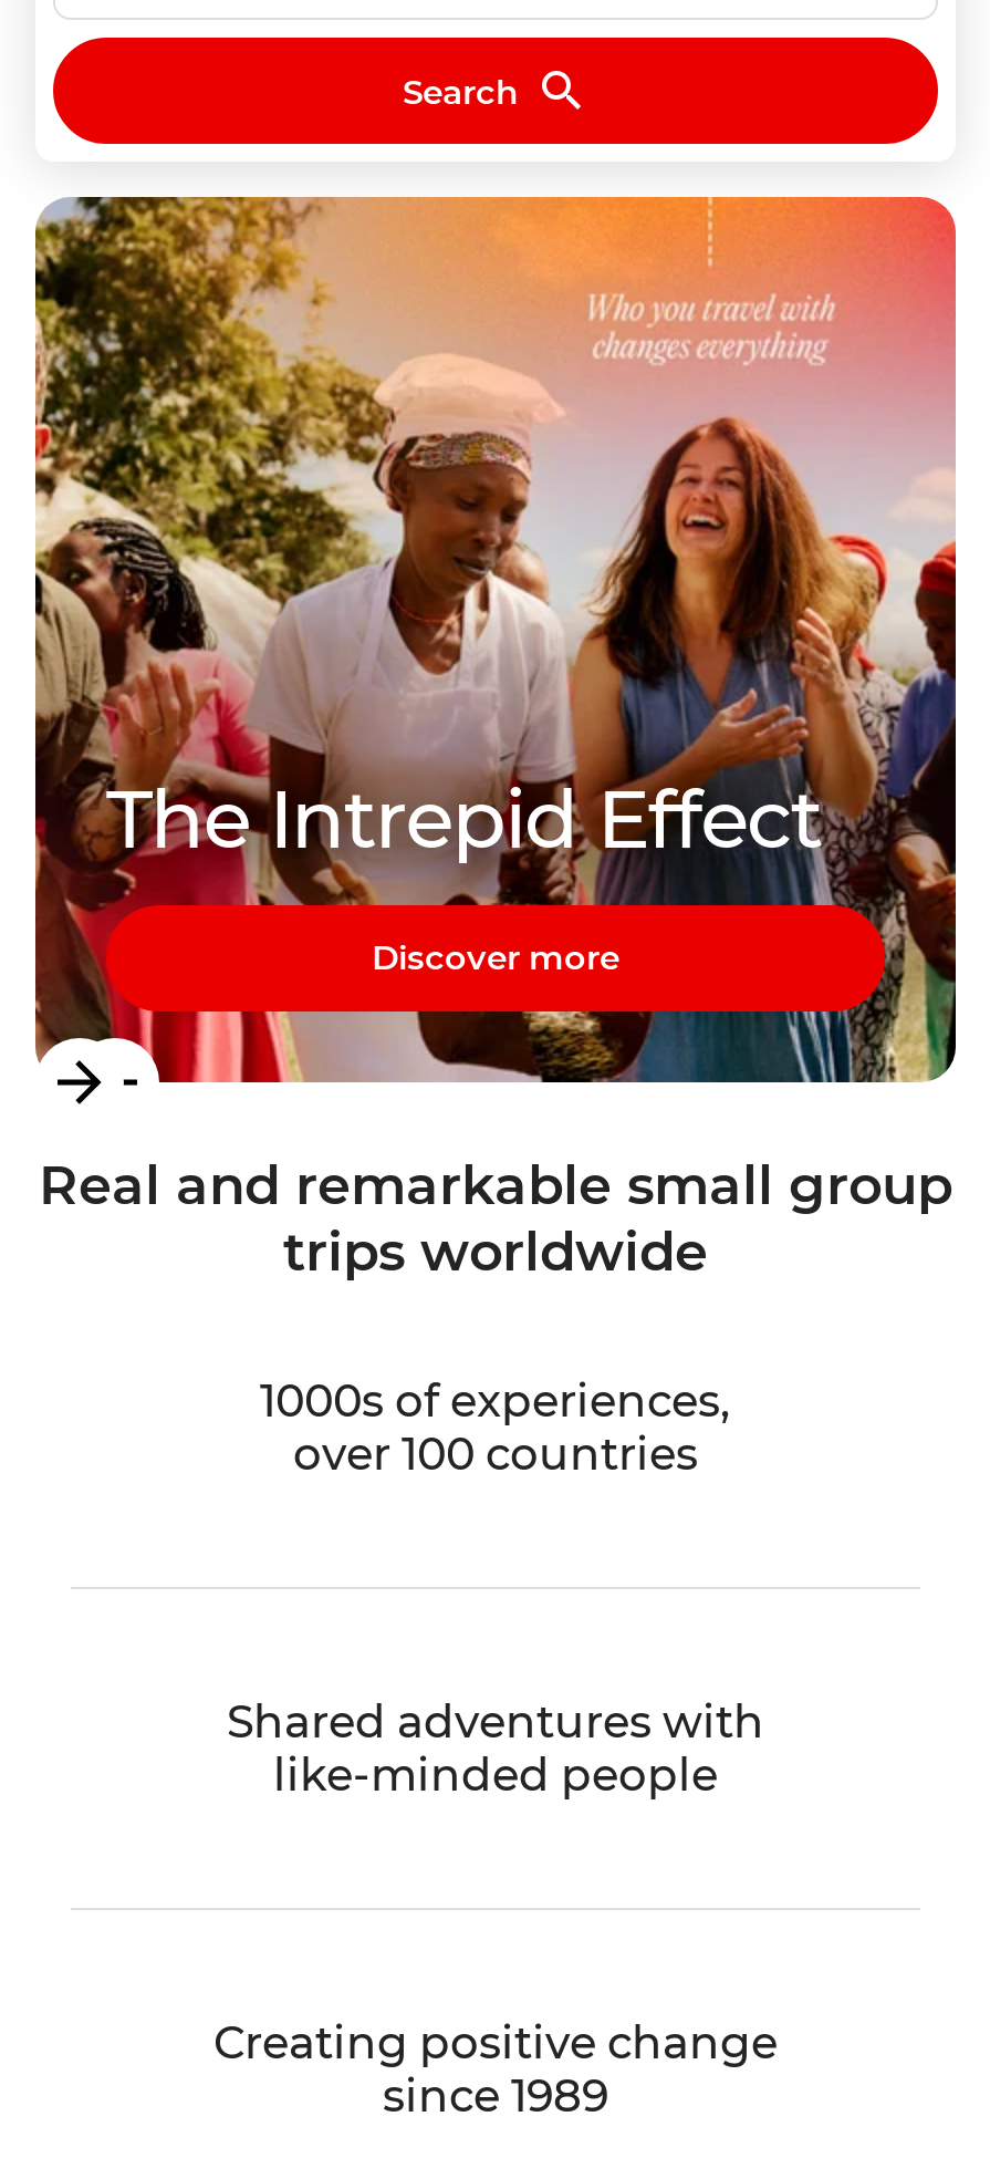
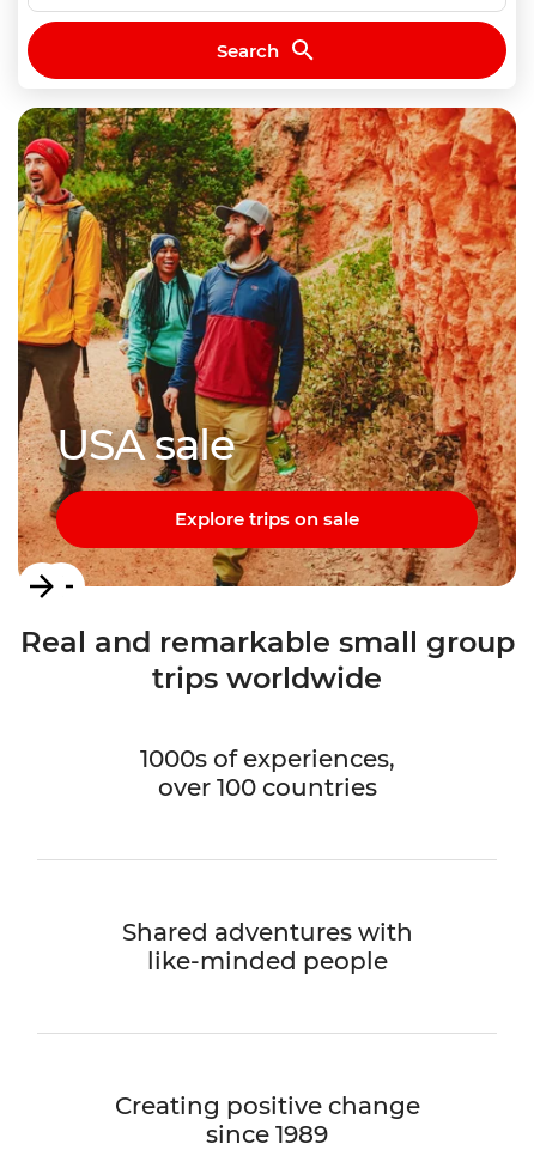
[33,195,958,1085] [image] | The Intrepid Effect -> [17,107,517,588] [image] | USA sale
[372,936,619,978] Discover more -> [175,507,359,530] Explore trips on sale

